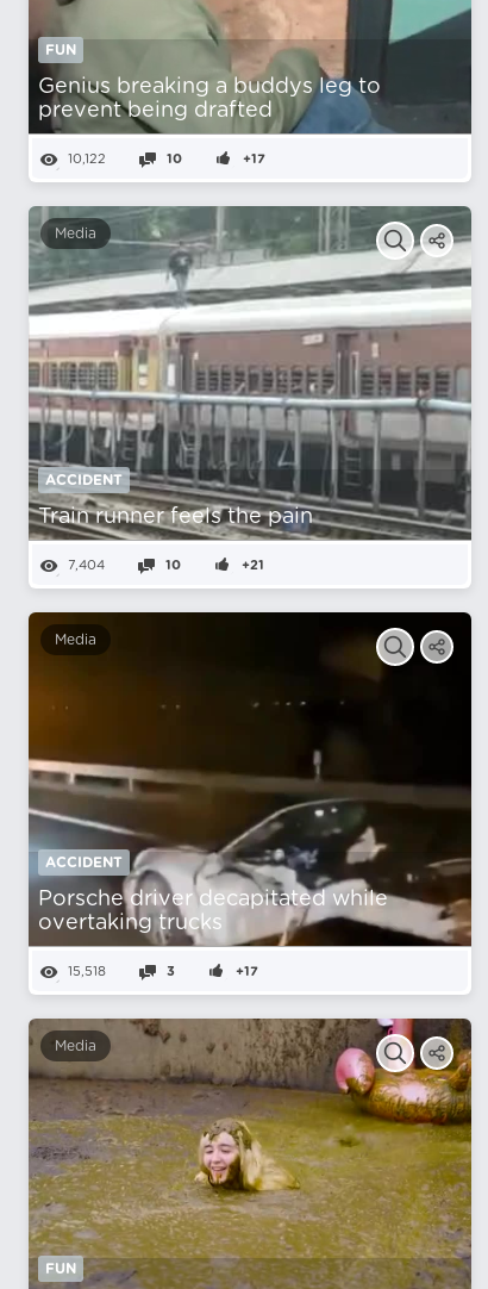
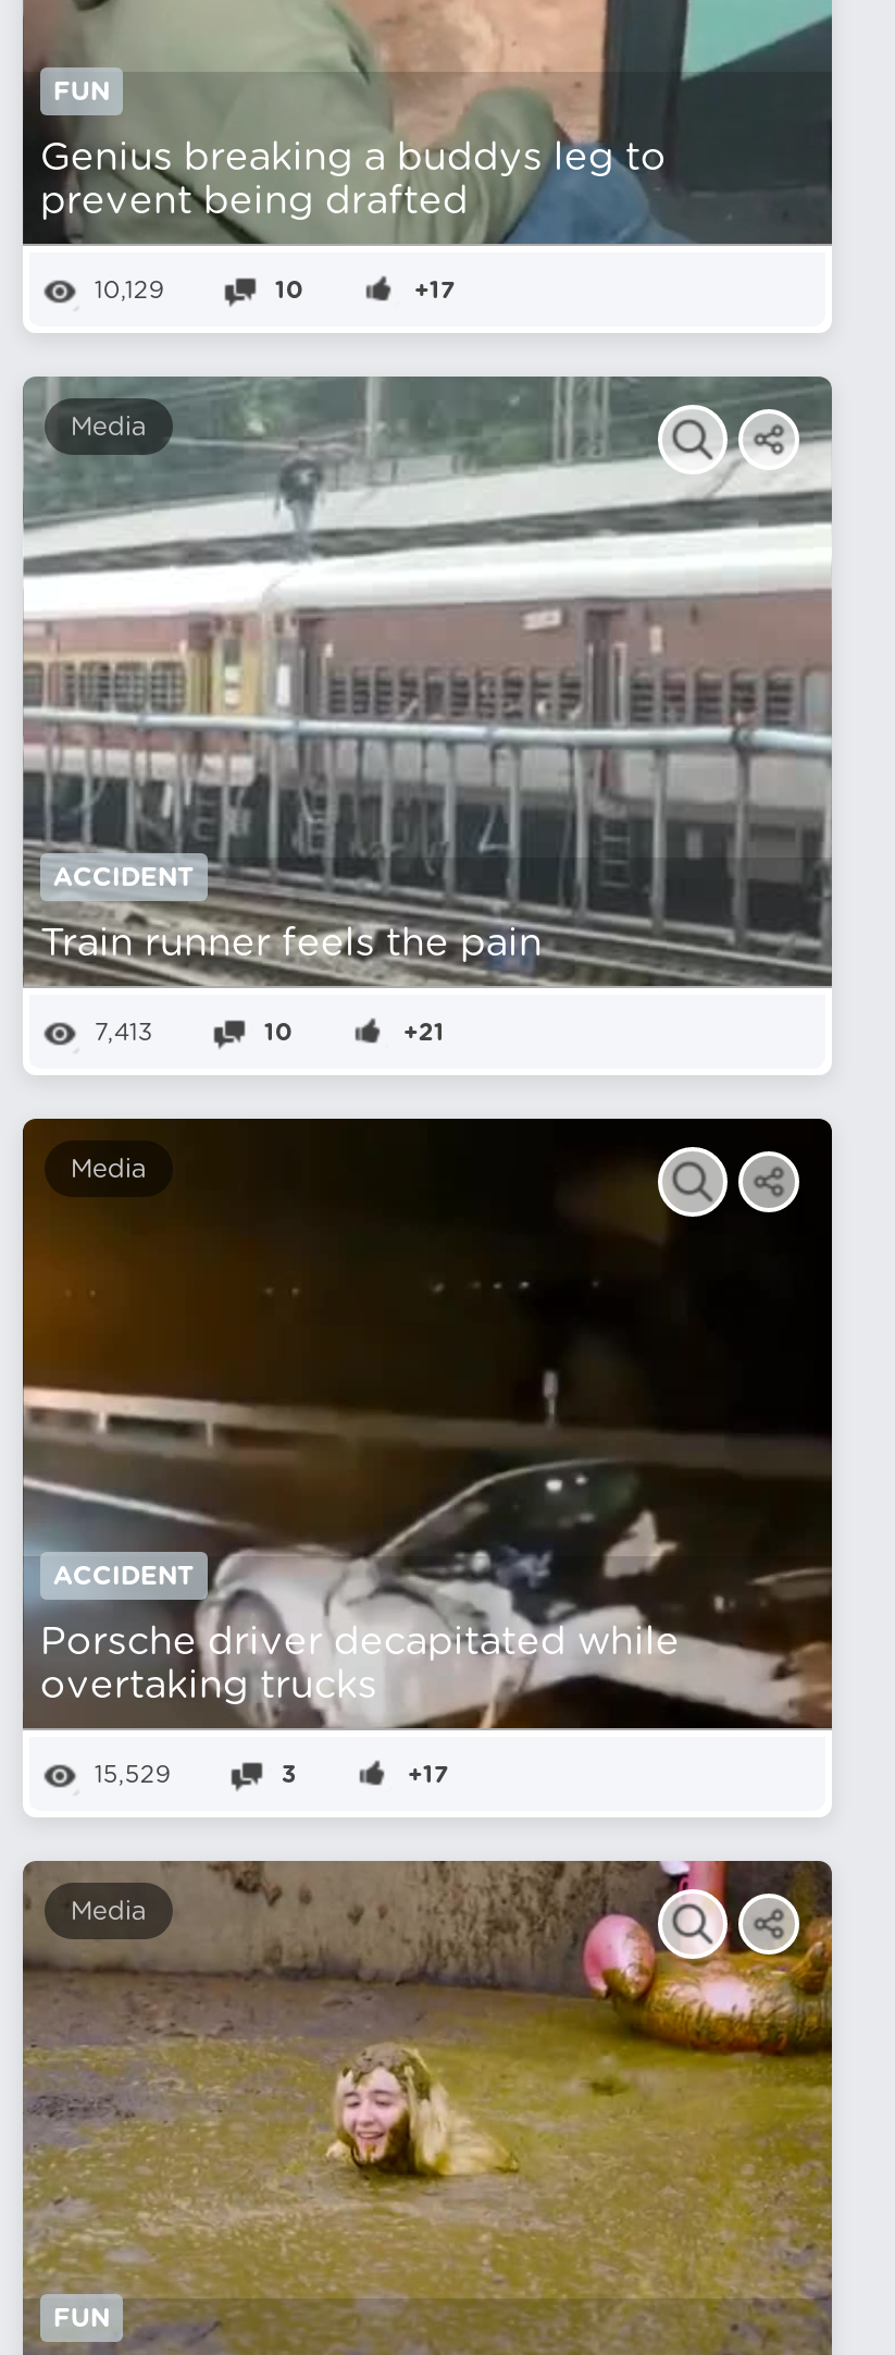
[68,152,106,166] 10,122 -> [94,279,164,303] 10,129
[68,559,105,572] 7,404 -> [94,1021,153,1045] 7,413
[68,965,106,978] 15,518 -> [94,1763,170,1787] 15,529

